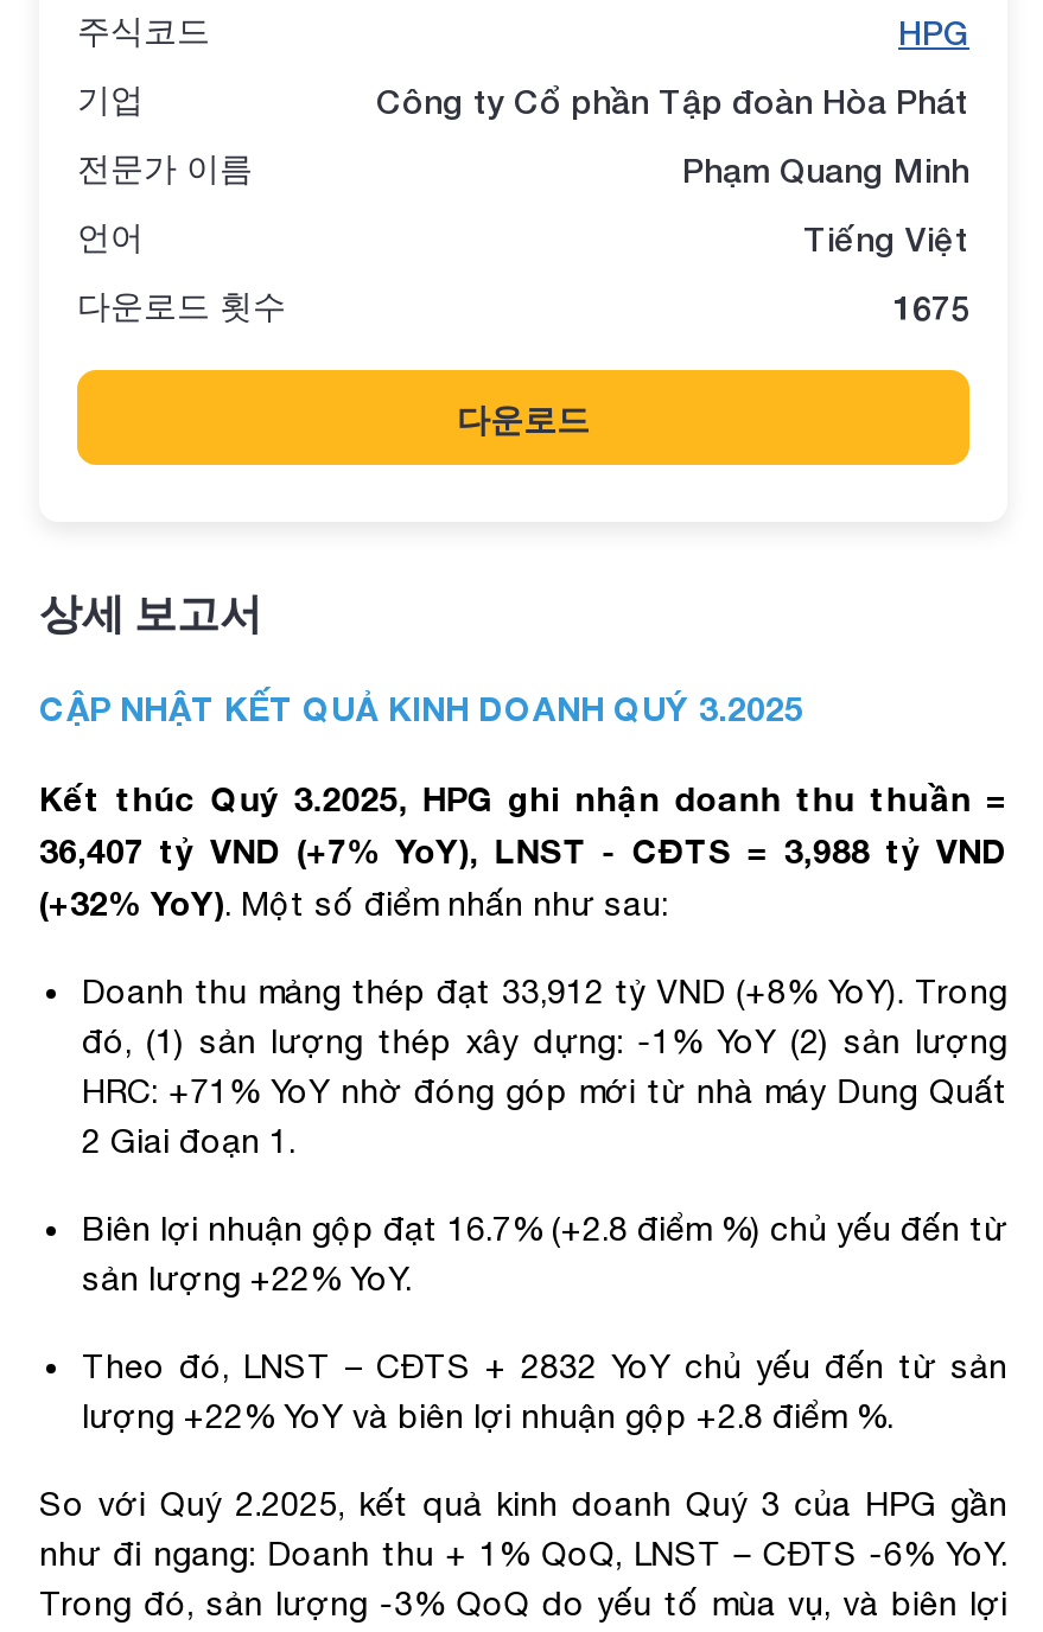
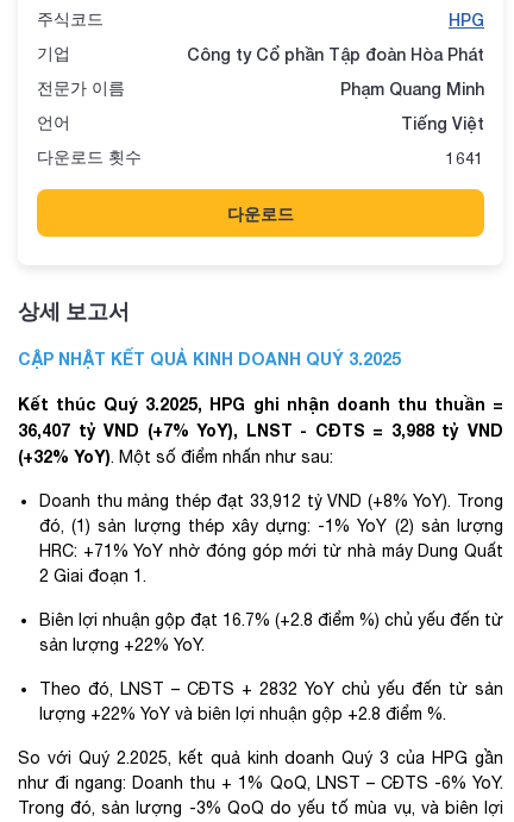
[893,287,969,327] 1675 -> [446,148,484,168] 1641

